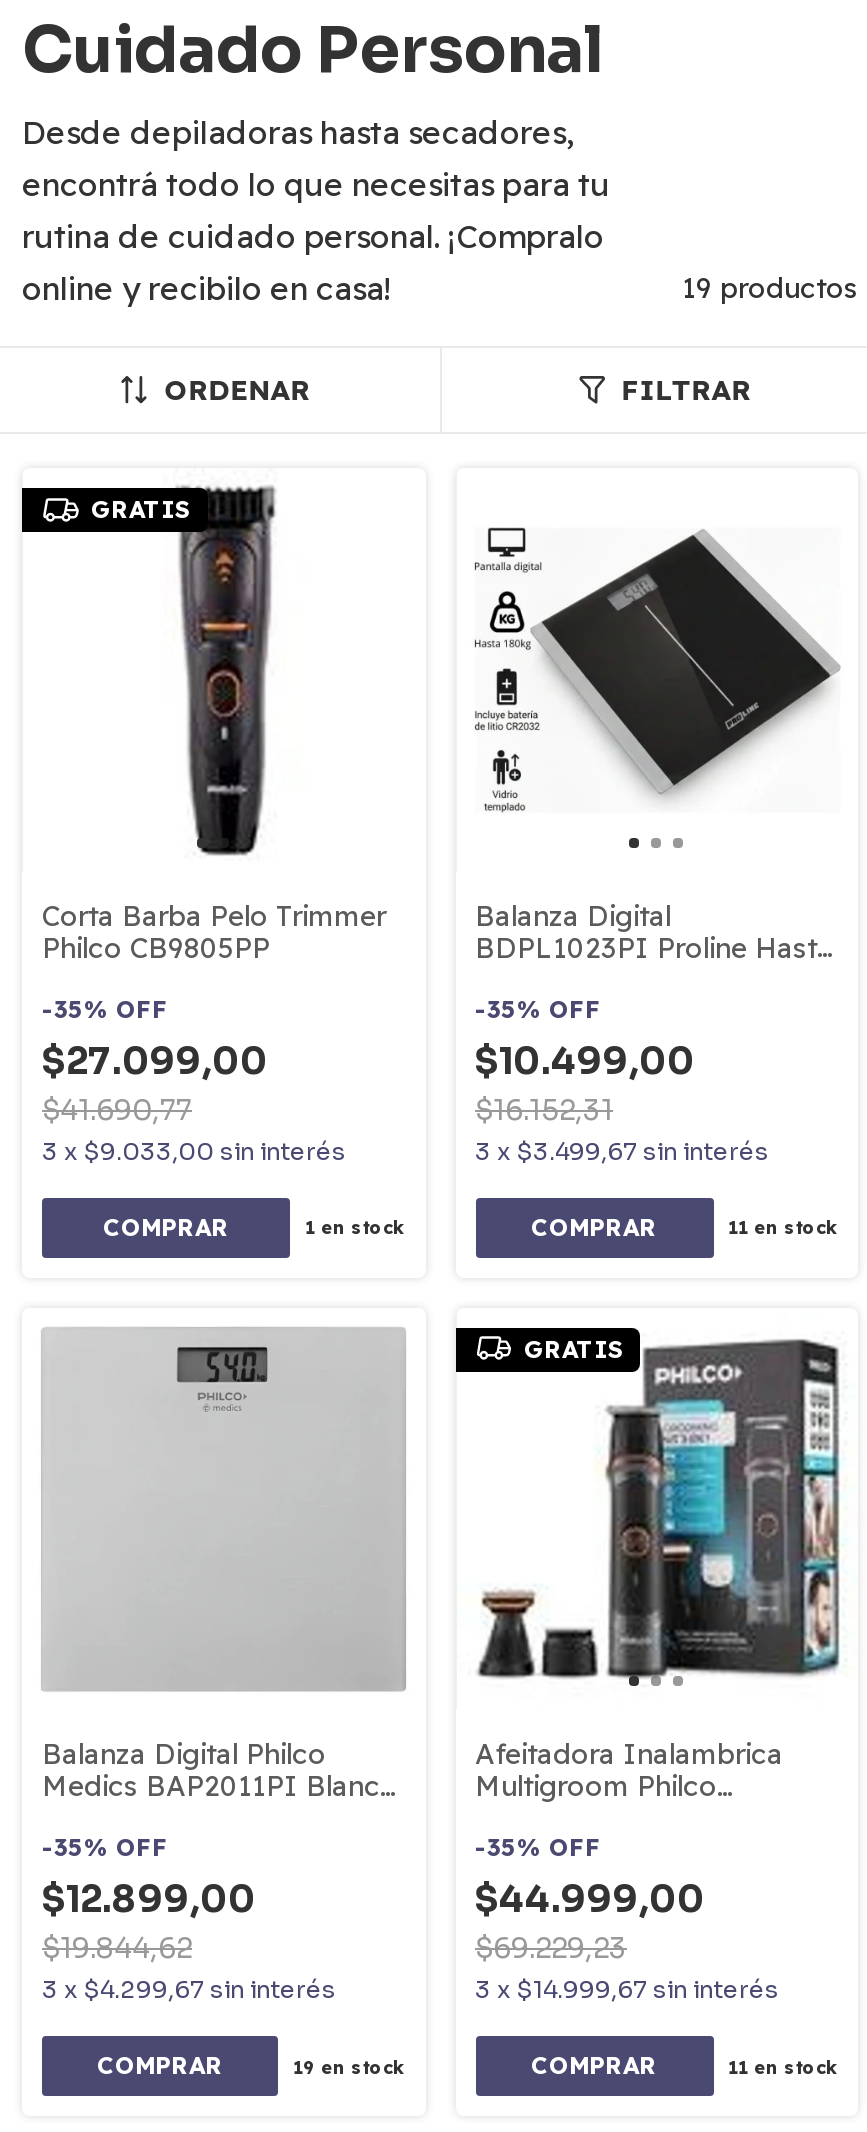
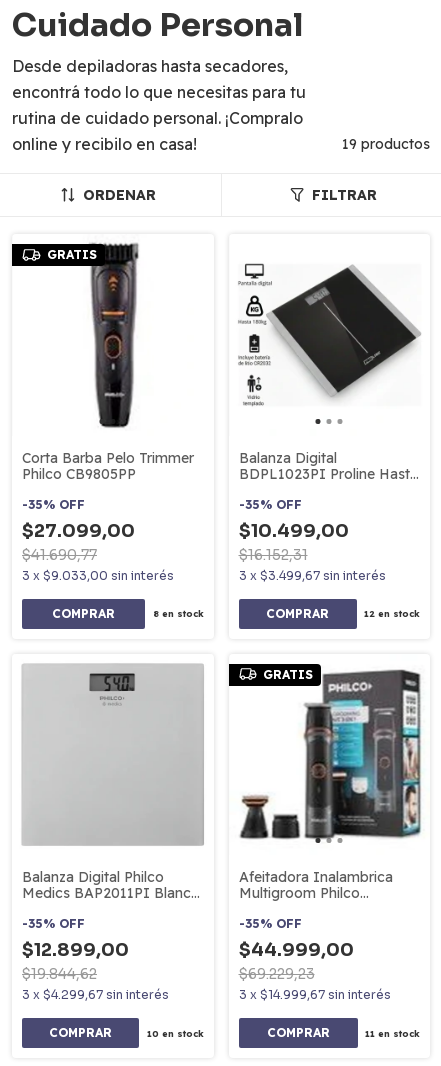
[305,1216,405,1238] 1 en stock -> [152,608,203,619] 8 en stock
[728,1216,838,1238] 11 en stock -> [364,608,420,619] 12 en stock
[293,2055,405,2077] 19 en stock -> [146,1027,203,1038] 10 en stock

